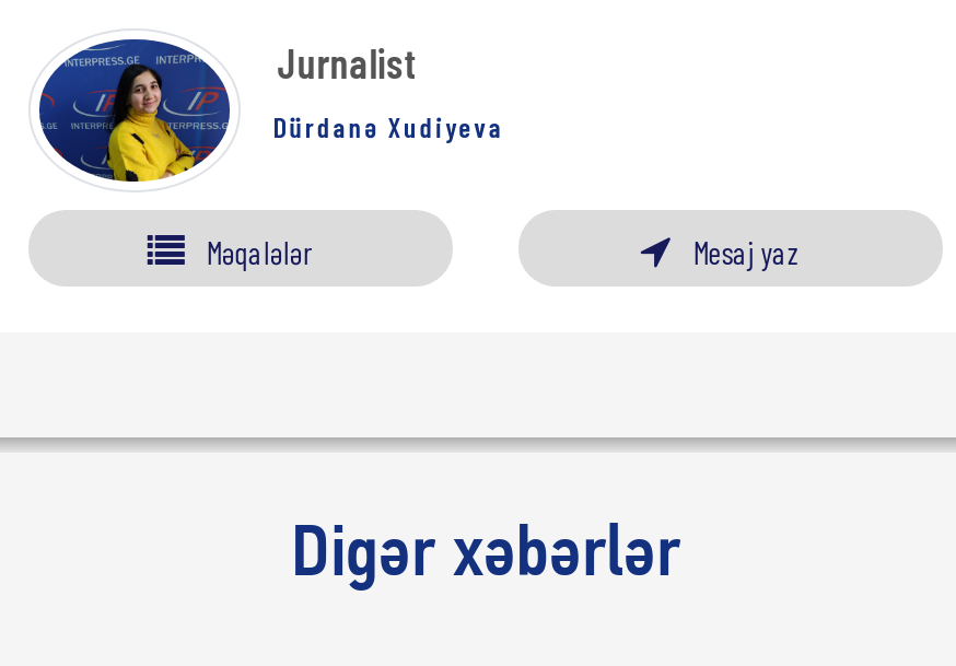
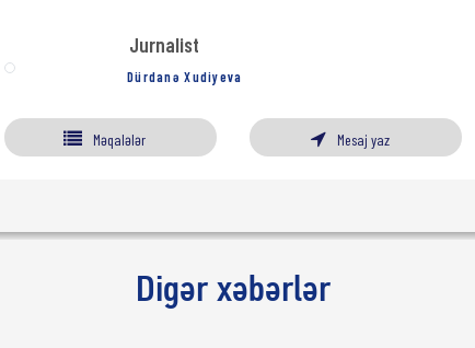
[37,36,232,185] [image] -> none

